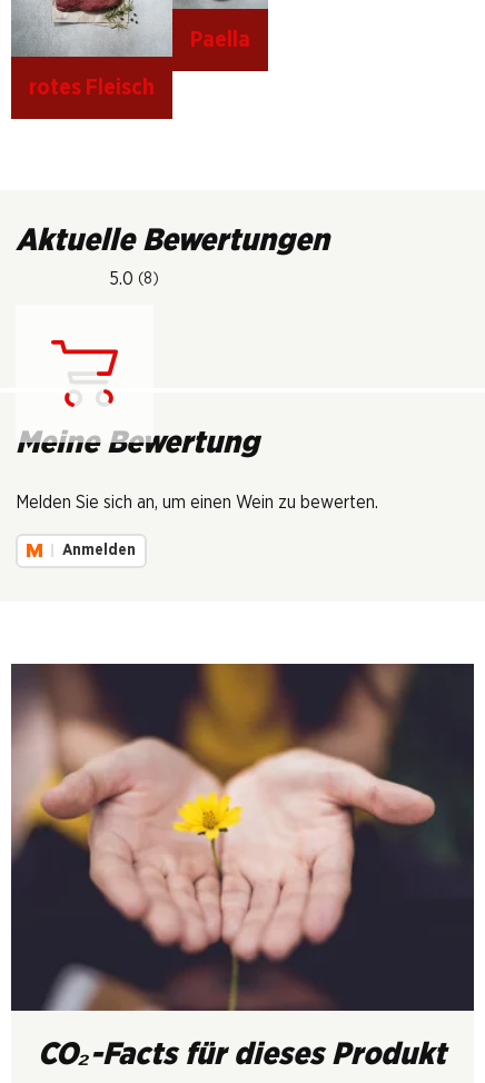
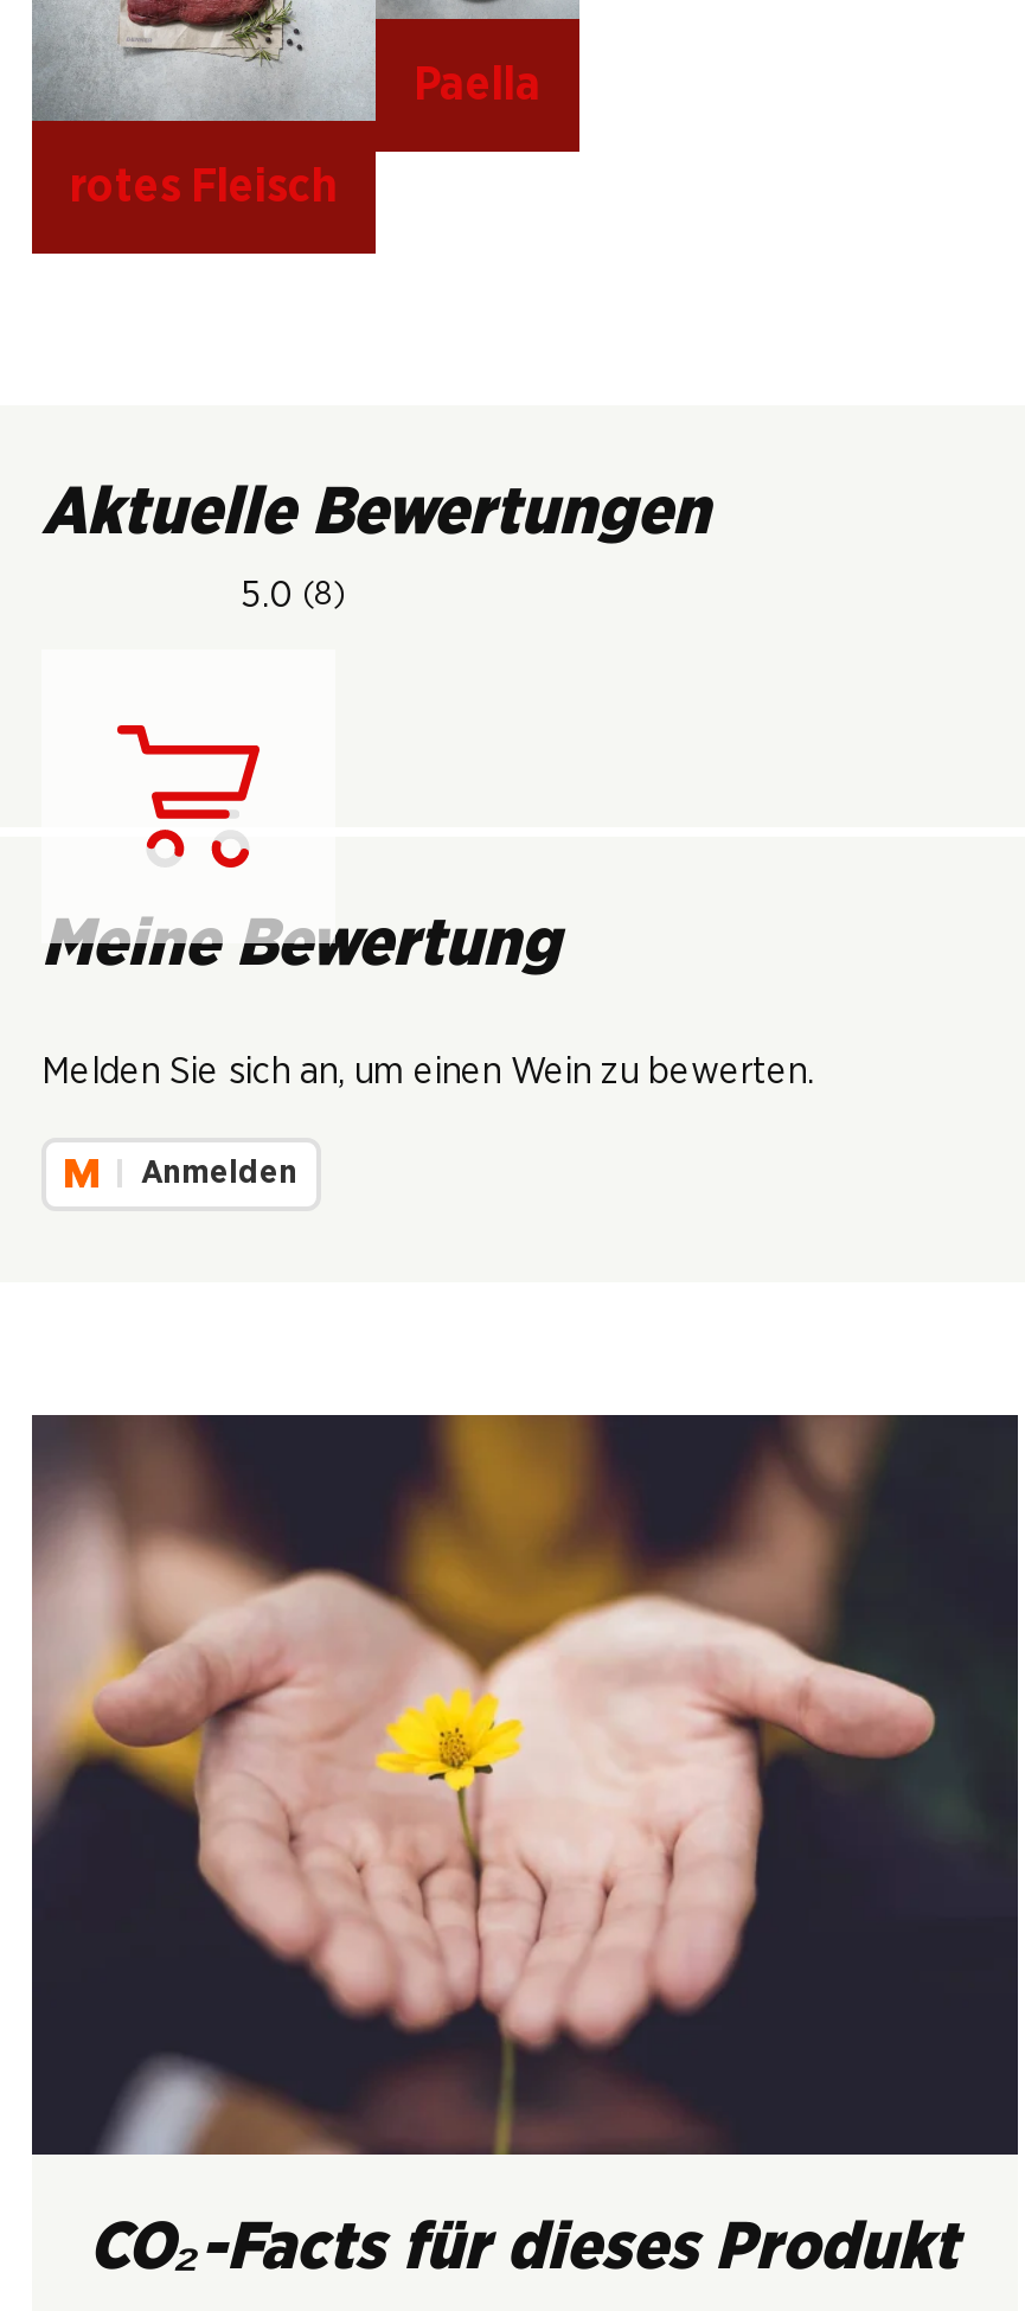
[65,371,113,407] [image] -> [148,789,248,870] [image]

